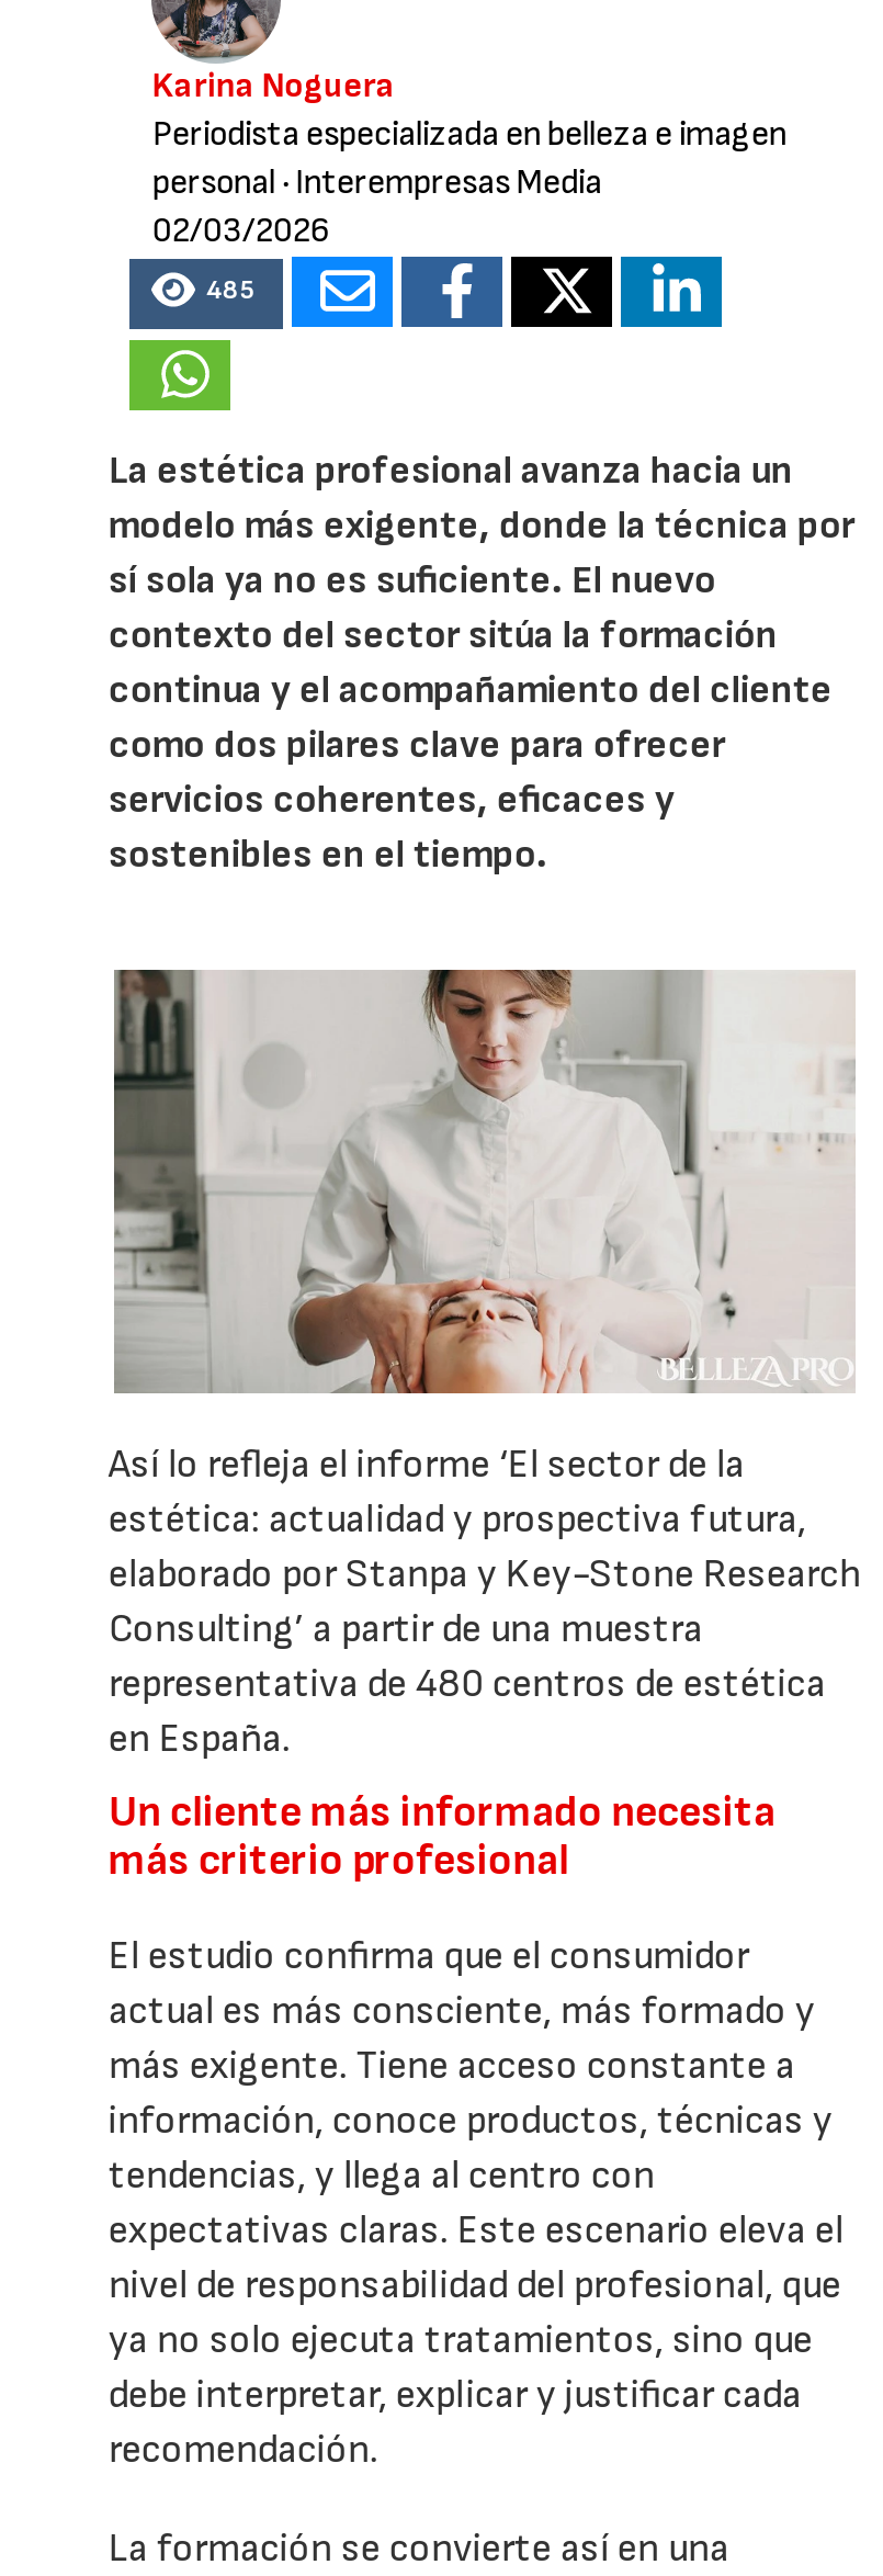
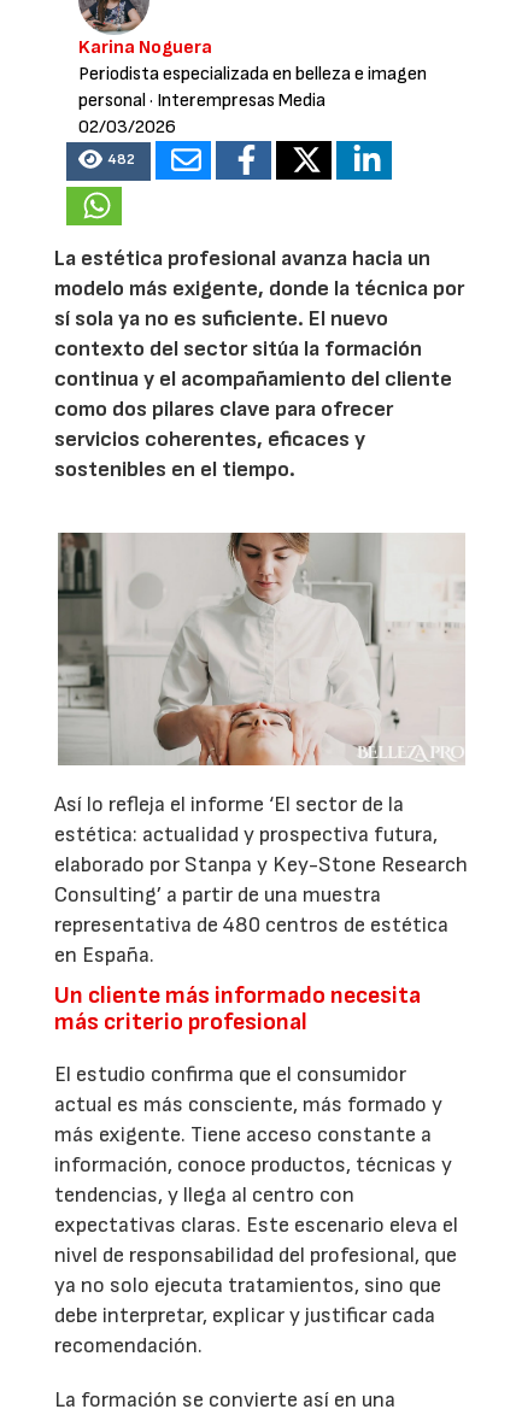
[207,273,255,306] 485 -> [109,150,136,168] 482

